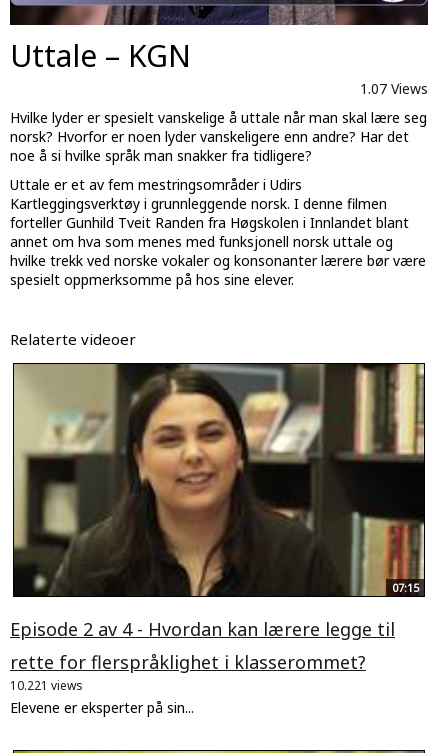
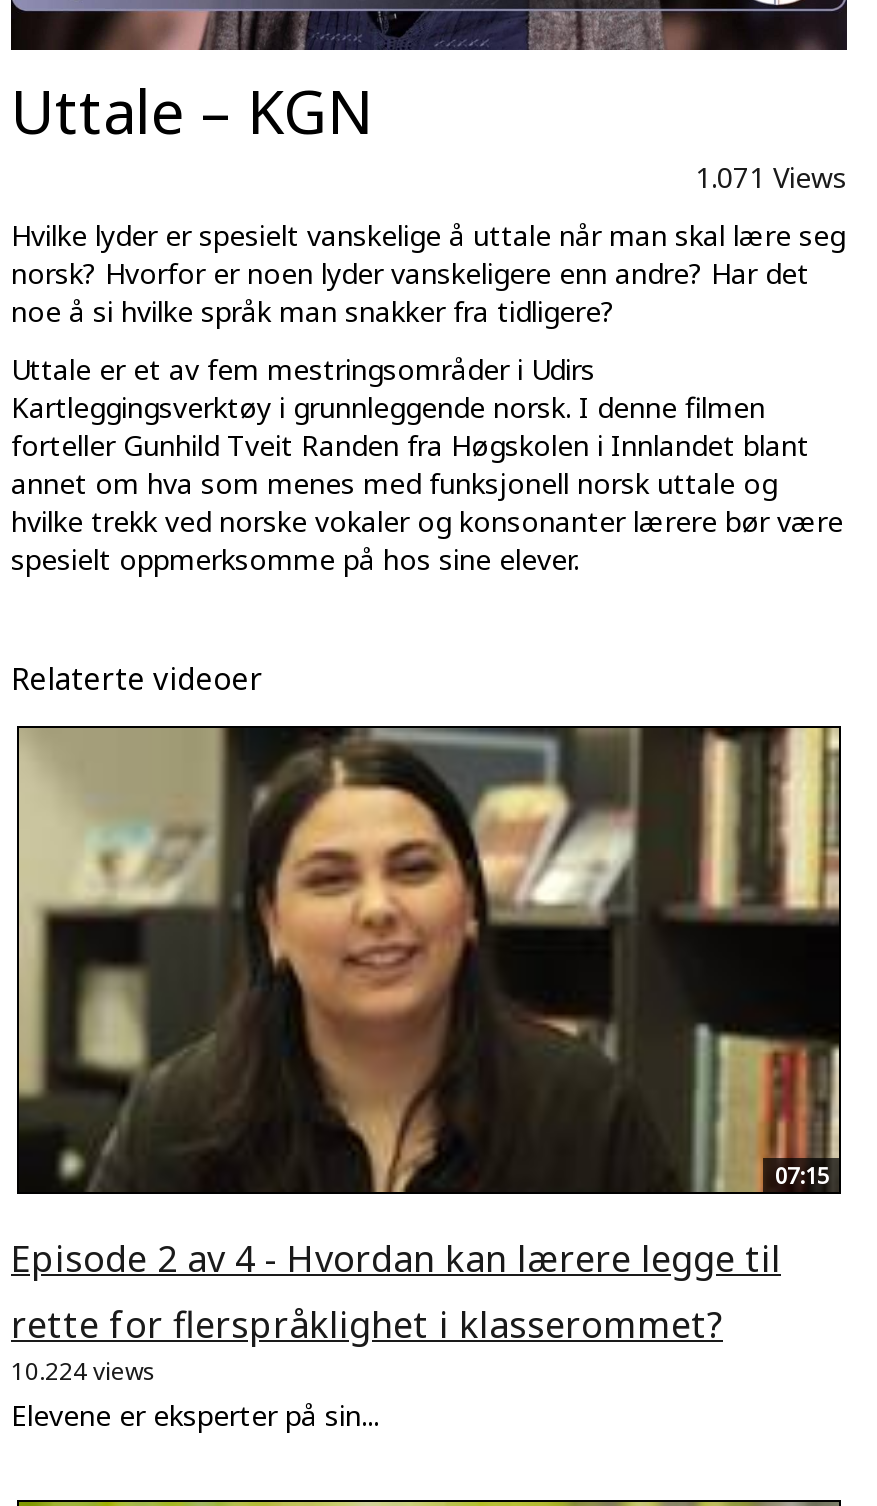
[360,79,428,98] 1.07 Views -> [695,158,847,196] 1.071 Views
[10,677,83,694] 10.221 views -> [11,1354,157,1388] 10.224 views

